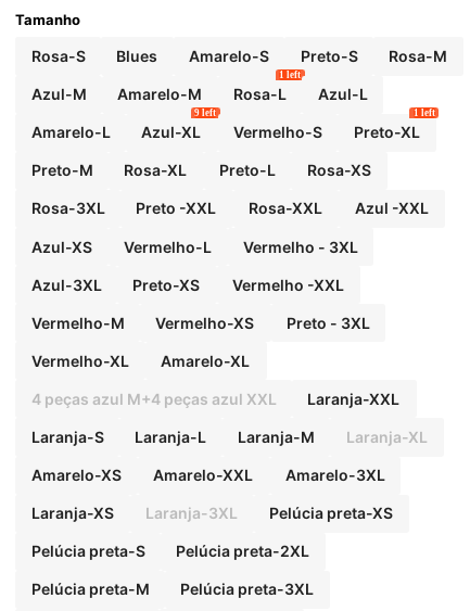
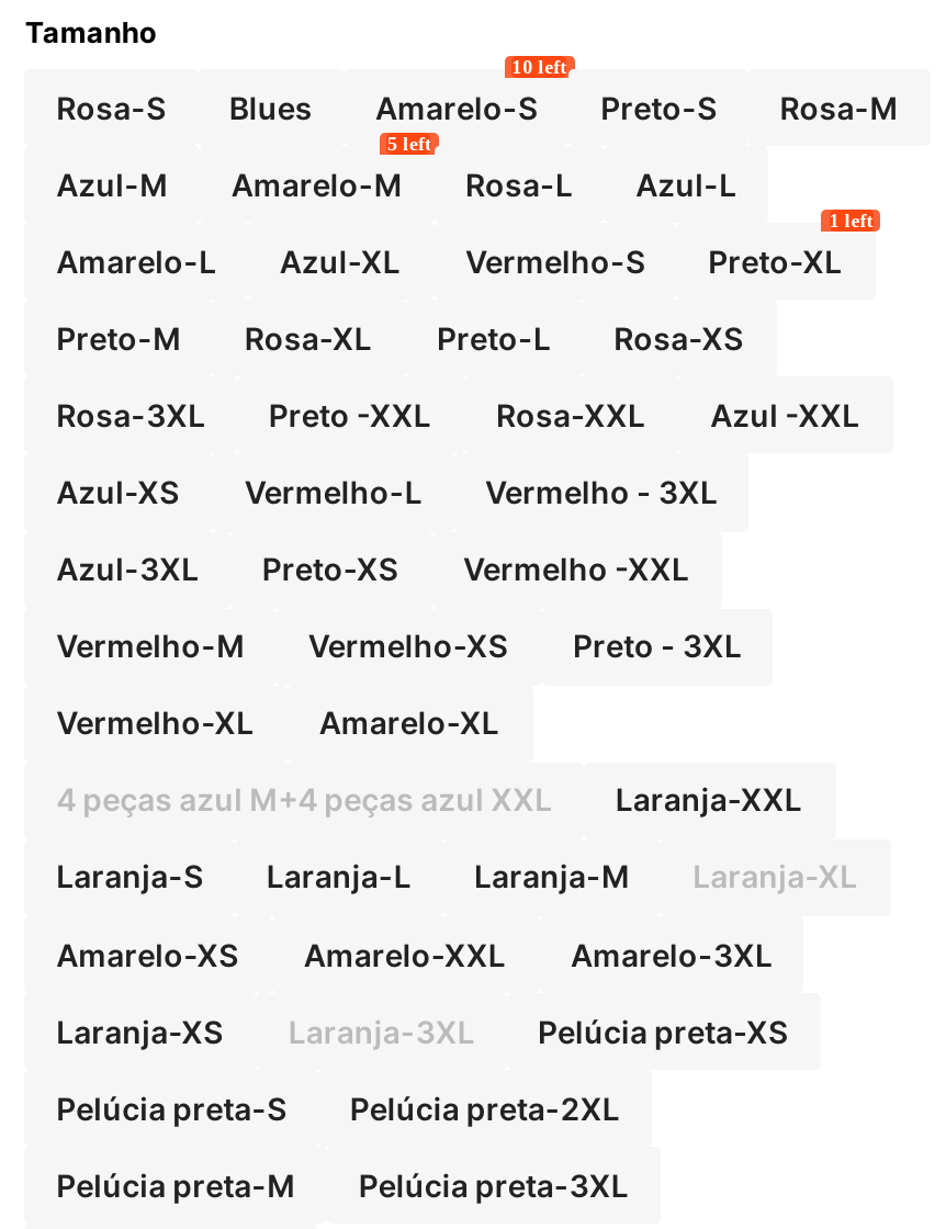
none -> [512,56,567,78] 10 left
none -> [387,133,431,155] 5 left
[279,69,301,80] 1 left -> none
[195,107,216,118] 9 left -> none

